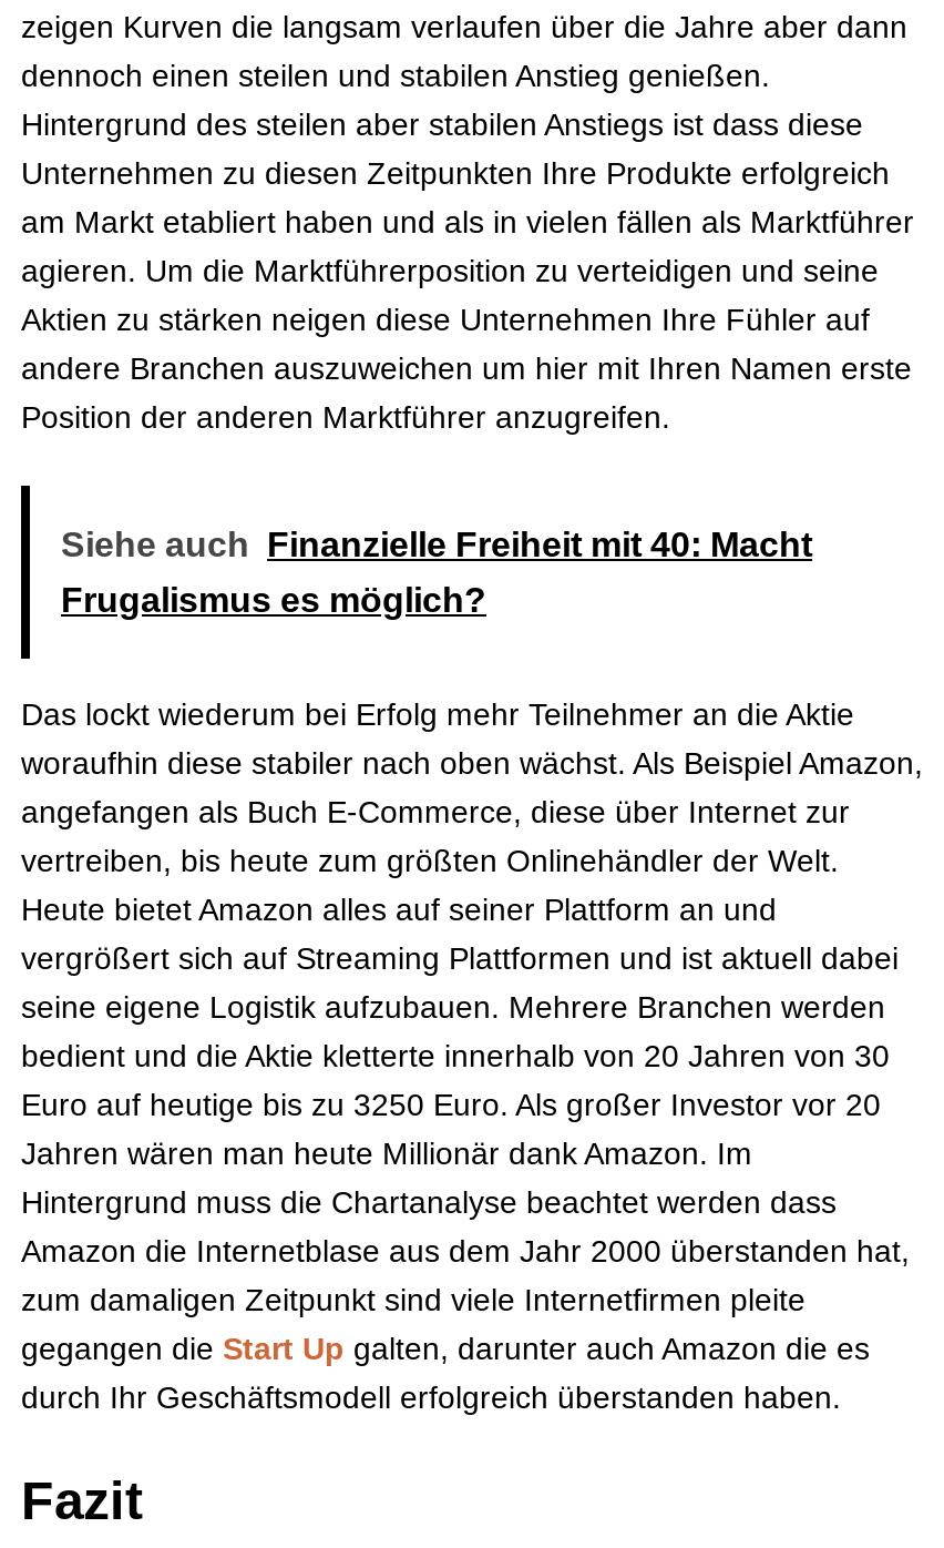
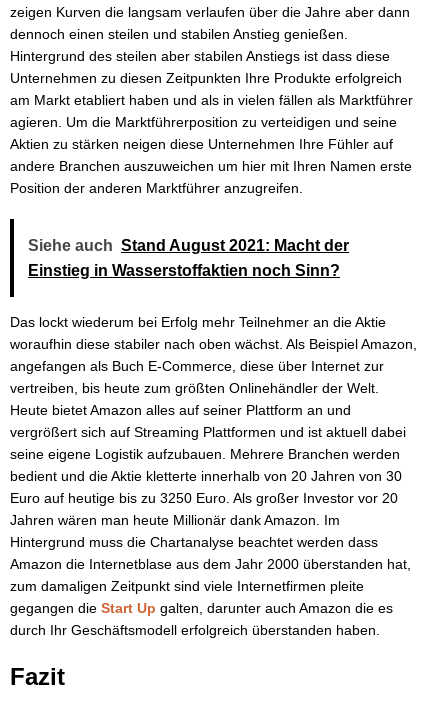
[61,526,812,563] Siehe auch Finanzielle Freiheit mit 40: Macht -> [28,237,349,254] Siehe auch Stand August 2021: Macht der
[61,581,486,619] Frugalismus es möglich? -> [28,262,340,279] Einstieg in Wasserstoffaktien noch Sinn?

